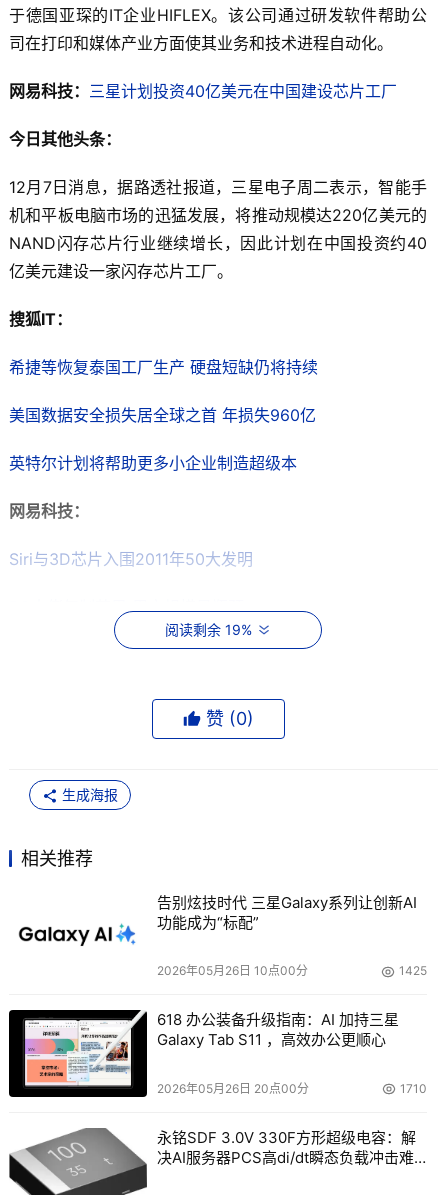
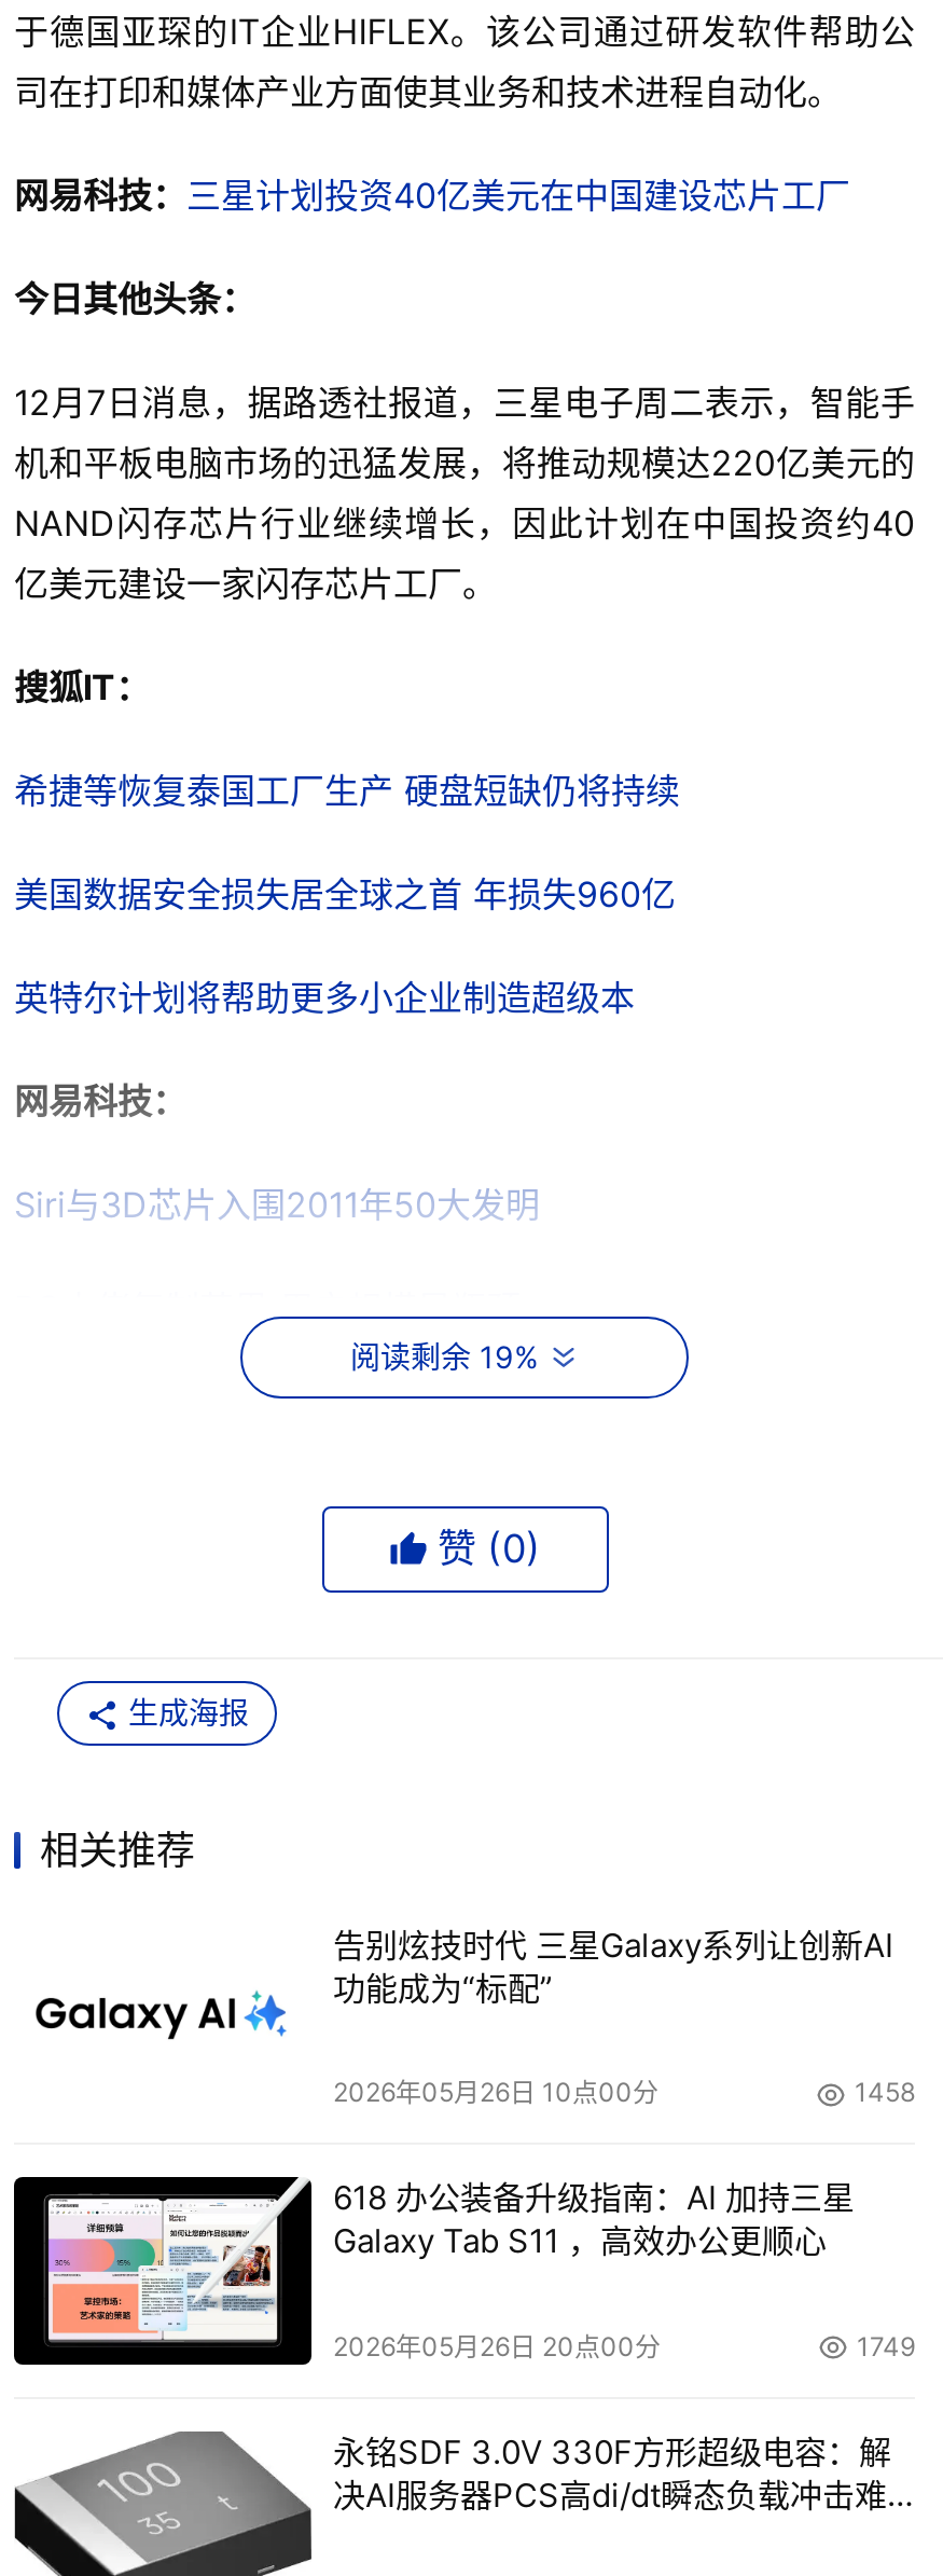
[399,963,427,978] 1425 -> [855,2077,915,2109] 1458
[400,1081,427,1096] 1710 -> [857,2329,915,2362] 1749

